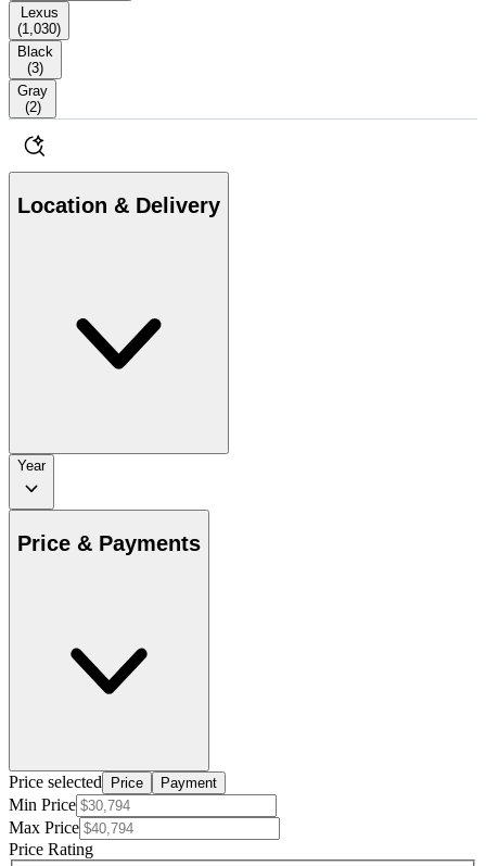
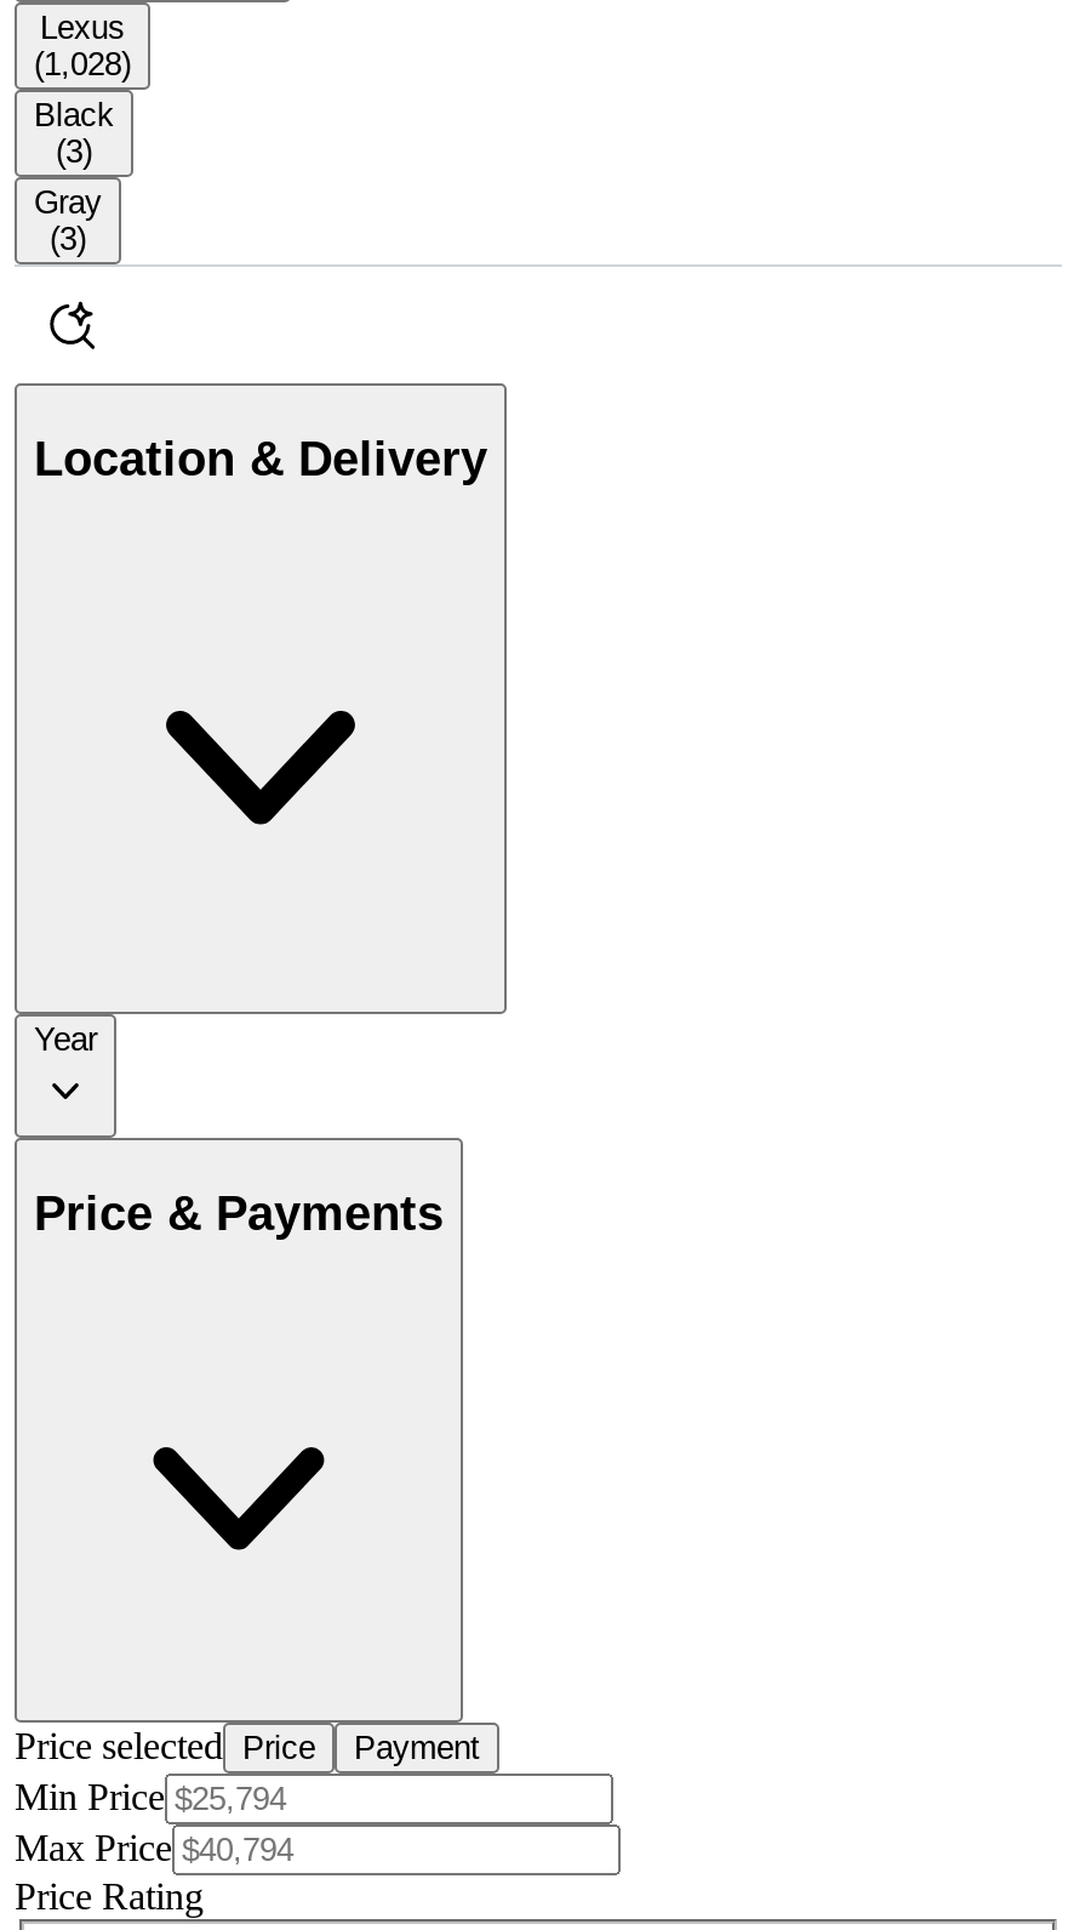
[17,21,61,37] (1,030) -> [34,46,131,82] (1,028)
[24,99,41,115] (2) -> [50,221,86,257] (3)

